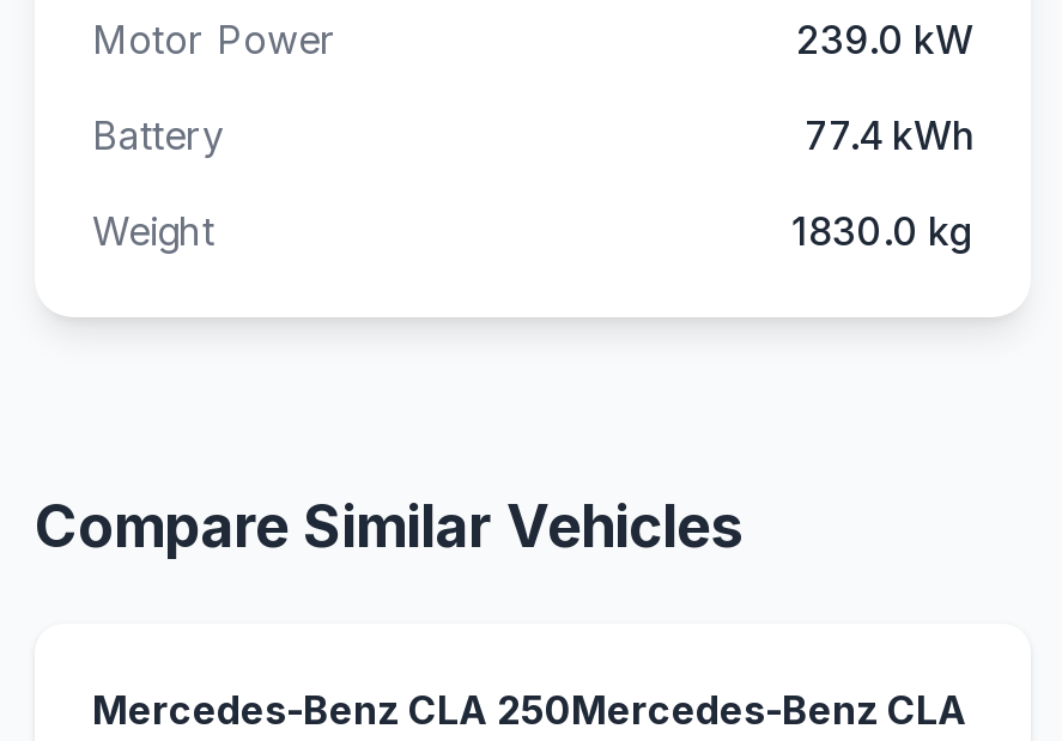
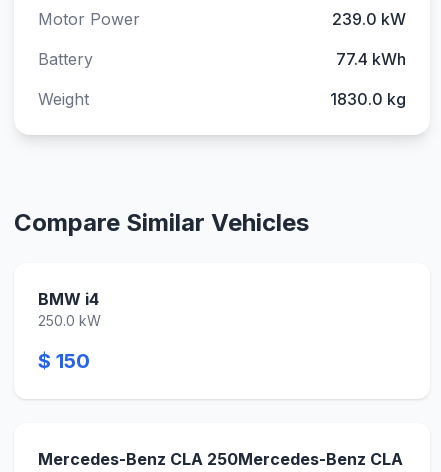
none -> [38,289,101,373] BMW i4 | 250.0 kW | $ 150

